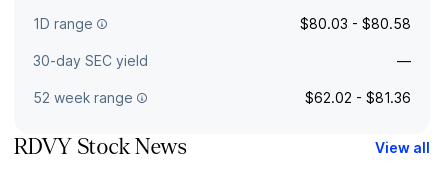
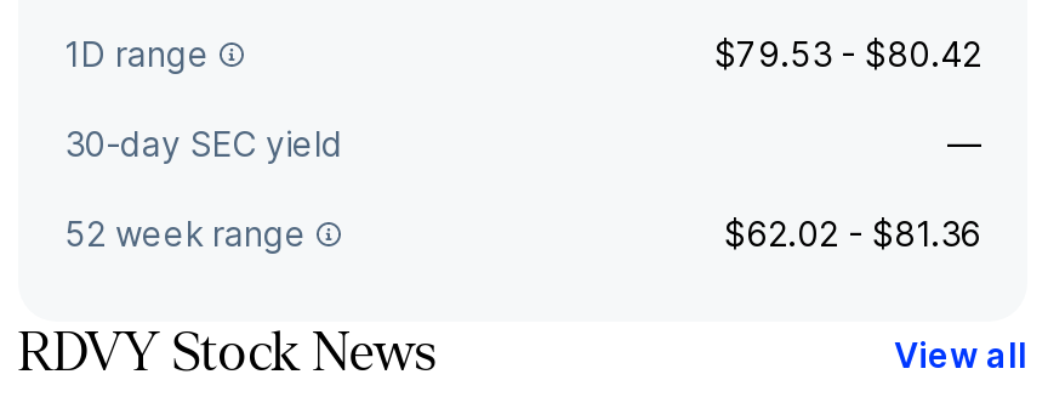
[300,15,411,32] $80.03 - $80.58 -> [714,33,981,74] $79.53 - $80.42

